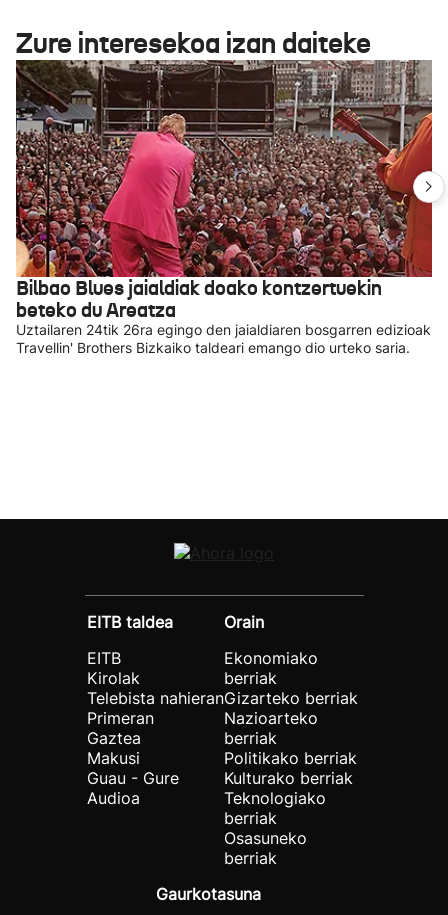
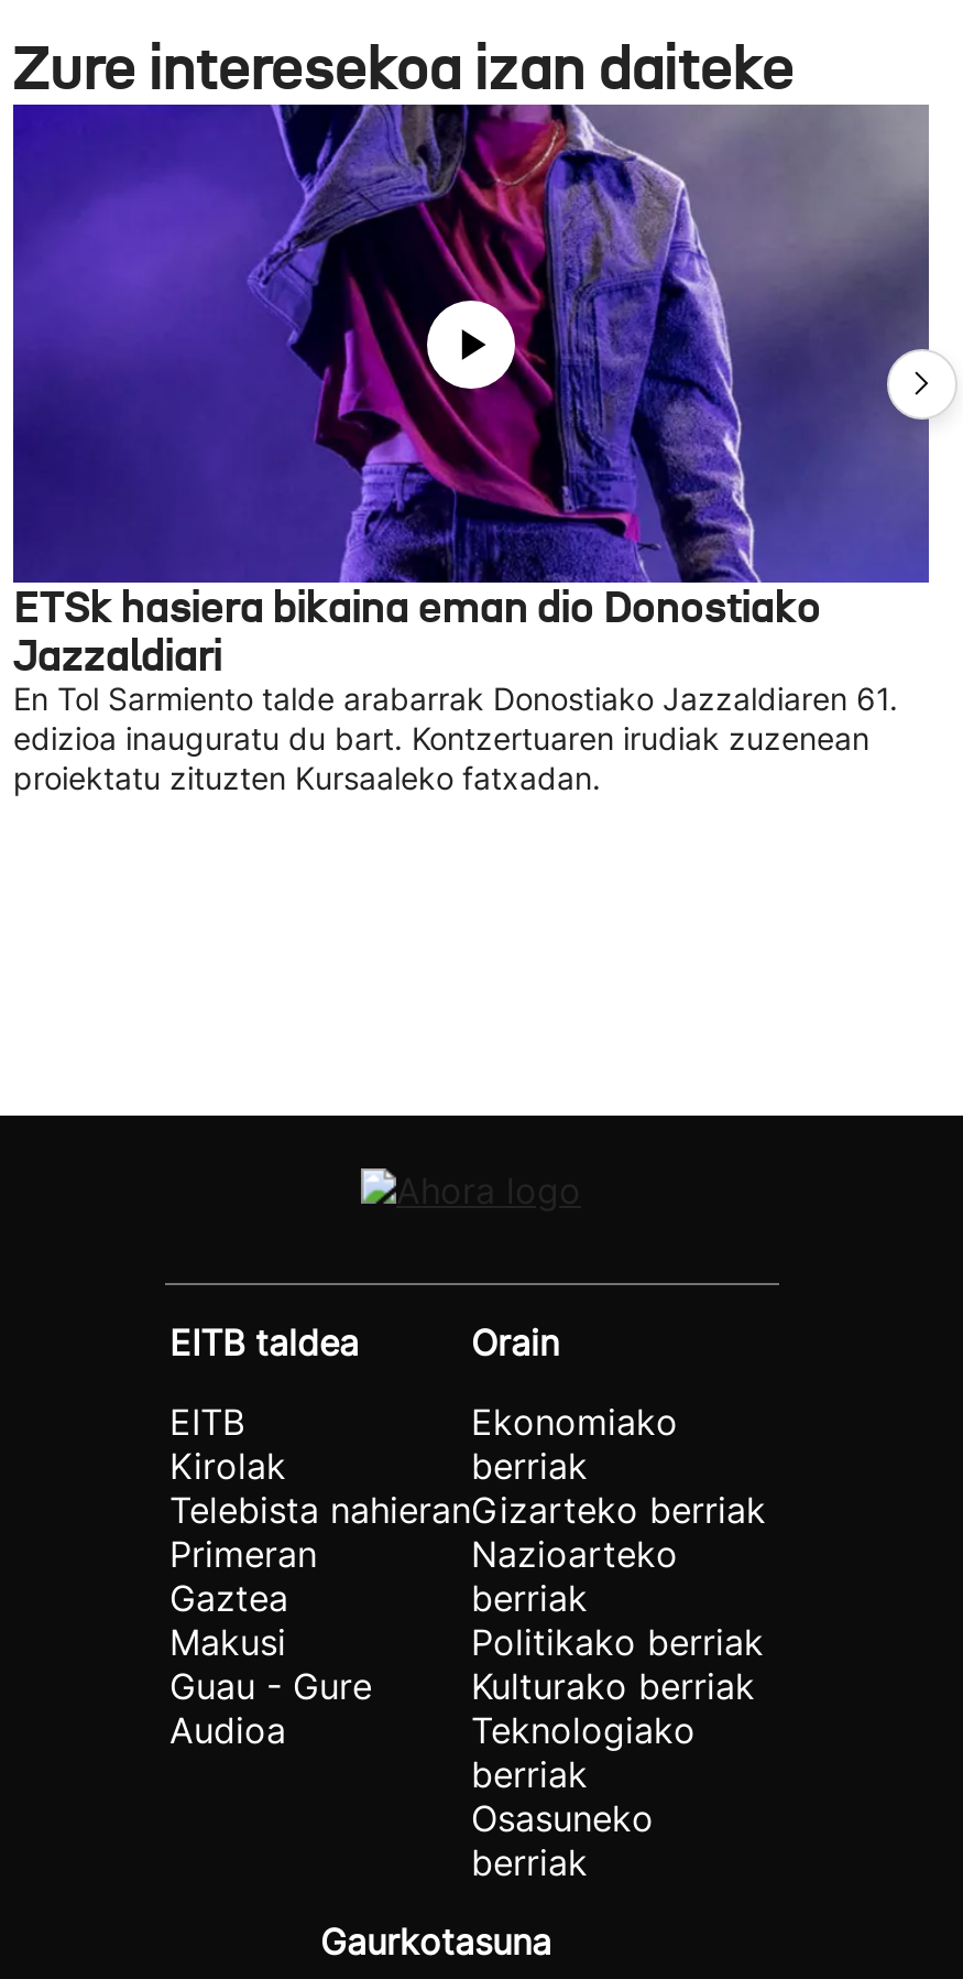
[15,60,433,356] [image] | Bilbao Blues jaialdiak doako kontzertuekin | beteko du Areatza | Uztailaren 24tik 26ra egingo den jaialdiaren bosgarren edizioak | Travellin' Brothers Bizkaiko taldeari emango dio urteko saria. -> [11,105,931,796] [image] | ETSk hasiera bikaina eman dio Donostiako | Jazzaldiari | En Tol Sarmiento talde arabarrak Donostiako Jazzaldiaren 61. | edizioa inauguratu du bart. Kontzertuaren irudiak zuzenean | proiektatu zituzten Kursaaleko fatxadan.

